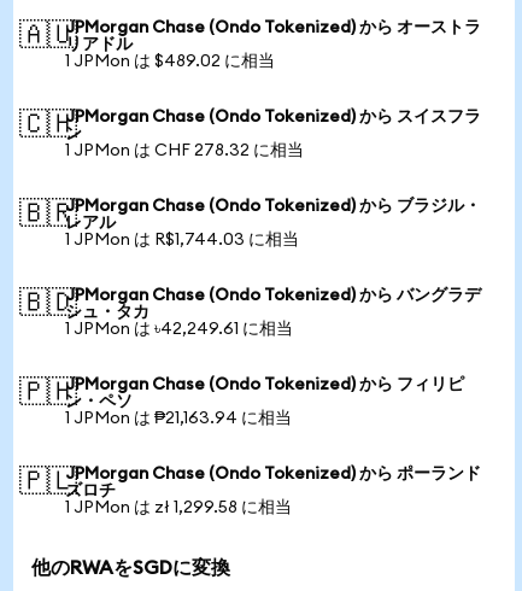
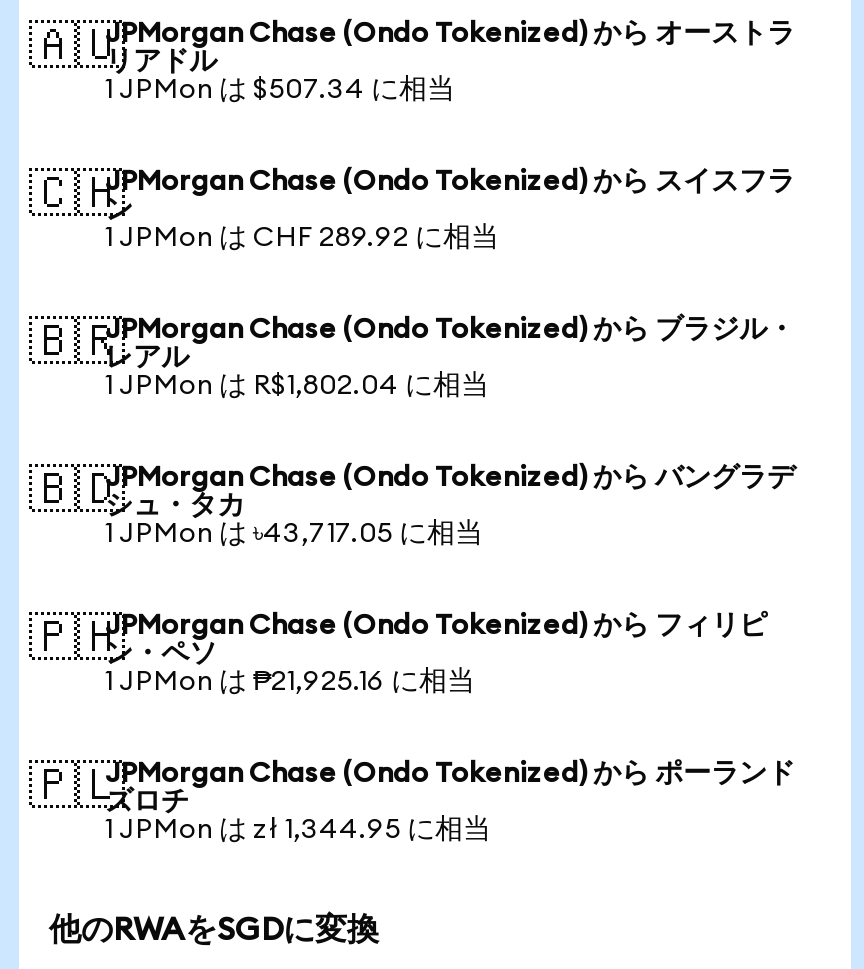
[65,53,275,70] 1 JPMon は $489.02 に相当 -> [105,76,455,104] 1 JPMon は $507.34 に相当
[65,142,304,159] 1 JPMon は CHF 278.32 に相当 -> [105,224,499,252] 1 JPMon は CHF 289.92 に相当
[65,232,299,248] 1 JPMon は R$1,744.03 に相当 -> [105,372,489,400] 1 JPMon は R$1,802.04 に相当
[65,321,293,338] 1 JPMon は ৳42,249.61 に相当 -> [105,520,483,548] 1 JPMon は ৳43,717.05 に相当
[65,410,292,427] 1 JPMon は ₱21,163.94 に相当 -> [105,668,475,696] 1 JPMon は ₱21,925.16 に相当
[65,499,292,516] 1 JPMon は zł 1,299.58 に相当 -> [105,816,491,844] 1 JPMon は zł 1,344.95 に相当

